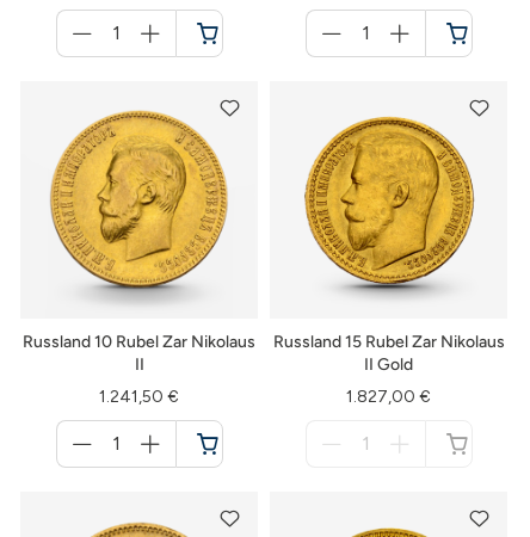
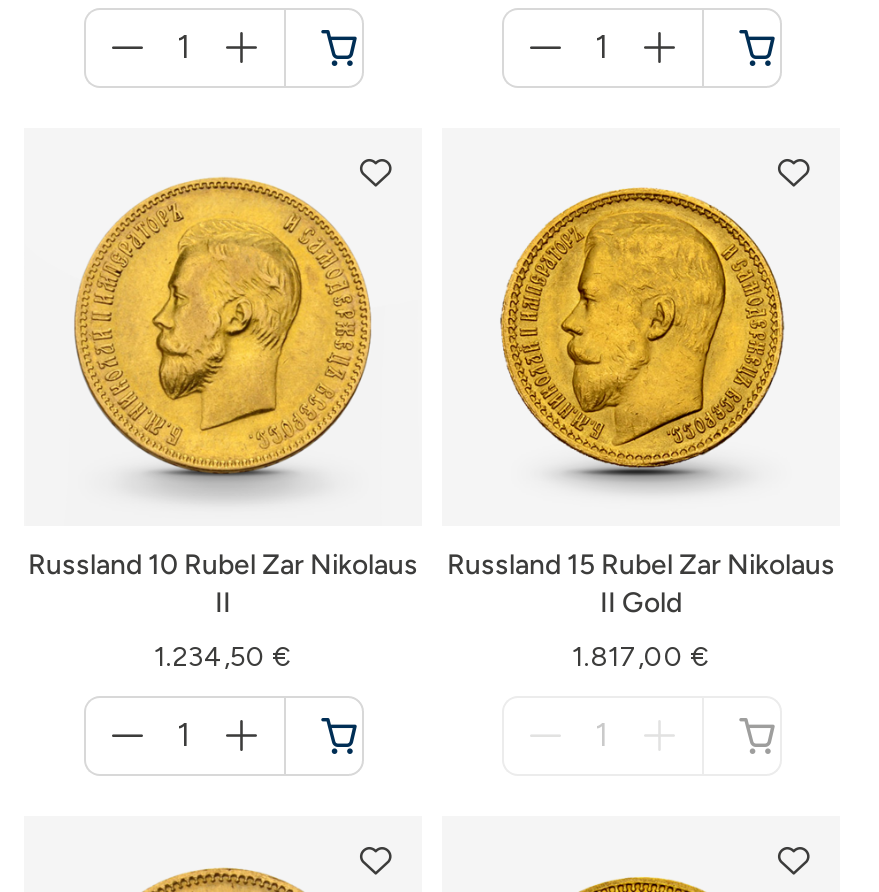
[99,387,179,407] 1.241,50 € -> [154,640,292,674] 1.234,50 €
[346,387,431,407] 1.827,00 € -> [572,640,710,674] 1.817,00 €

